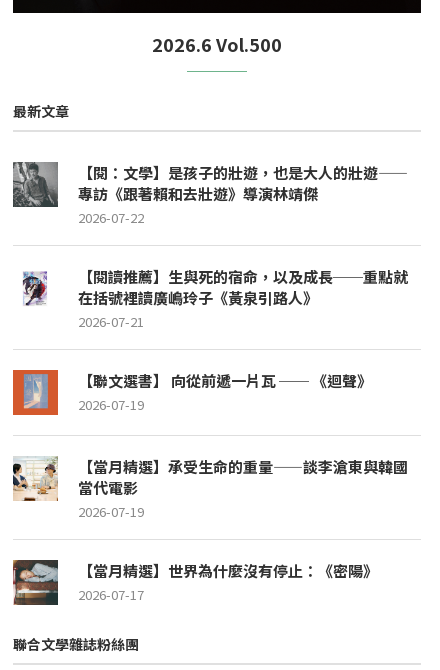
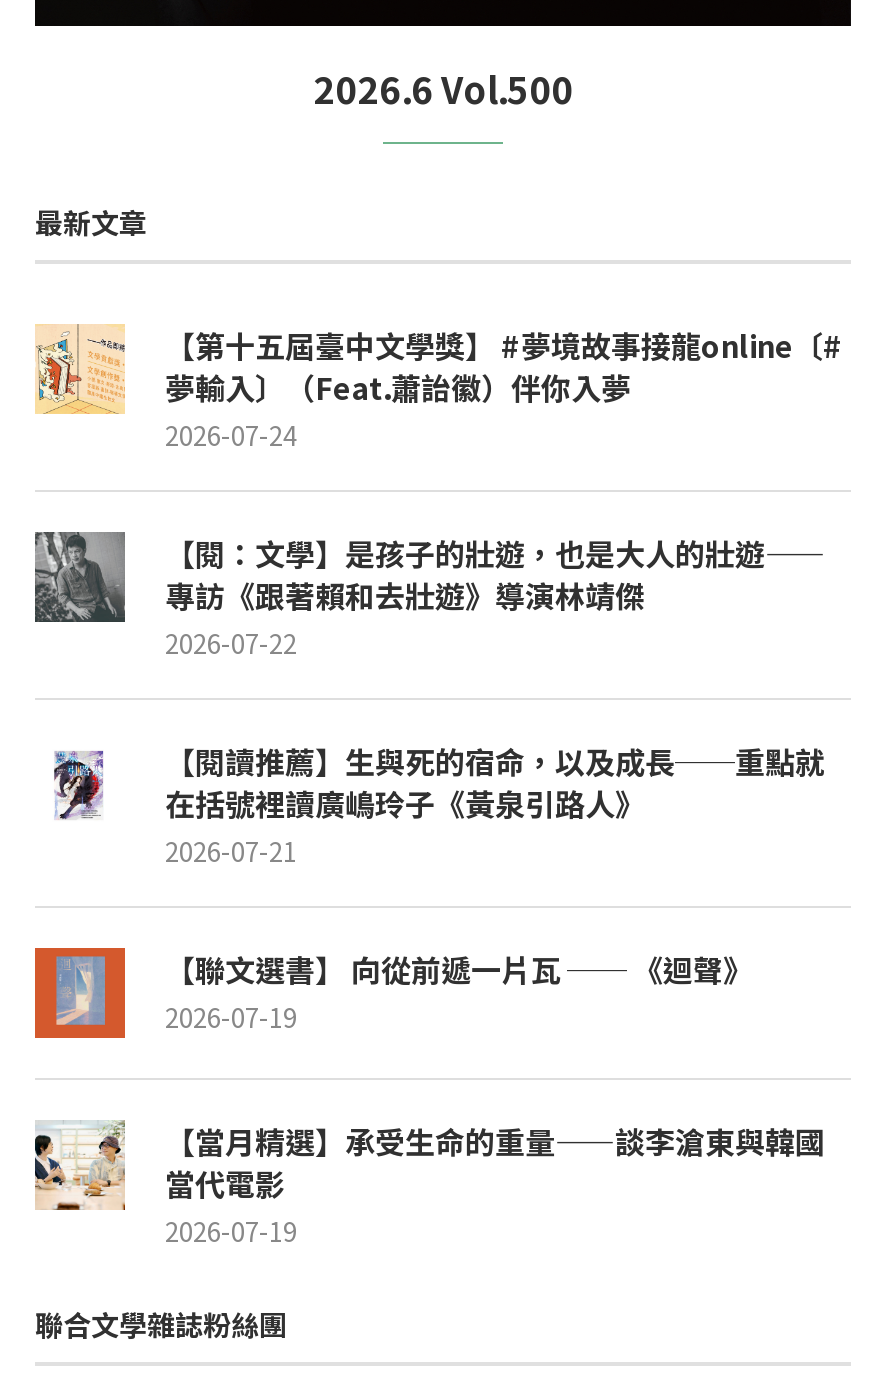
none -> [35,324,843,454] [image] | 【第十五屆臺中文學獎】 #夢境故事接龍online〔# | 夢輸入〕（Feat.蕭詒徽）伴你入夢 | 2026-07-24
moved [12,161,408,521] -> [33,530,825,1250]: [image] | 【閱：文學】是孩子的壯遊，也是大人的壯遊—— | 專訪《跟著賴和去壯遊》導演林靖傑 | ... | 當代電影 | 2026-07-19
[13,548,378,606] [image] | 【當月精選】世界為什麼沒有停止：《密陽》 | 2026-07-17 -> none

